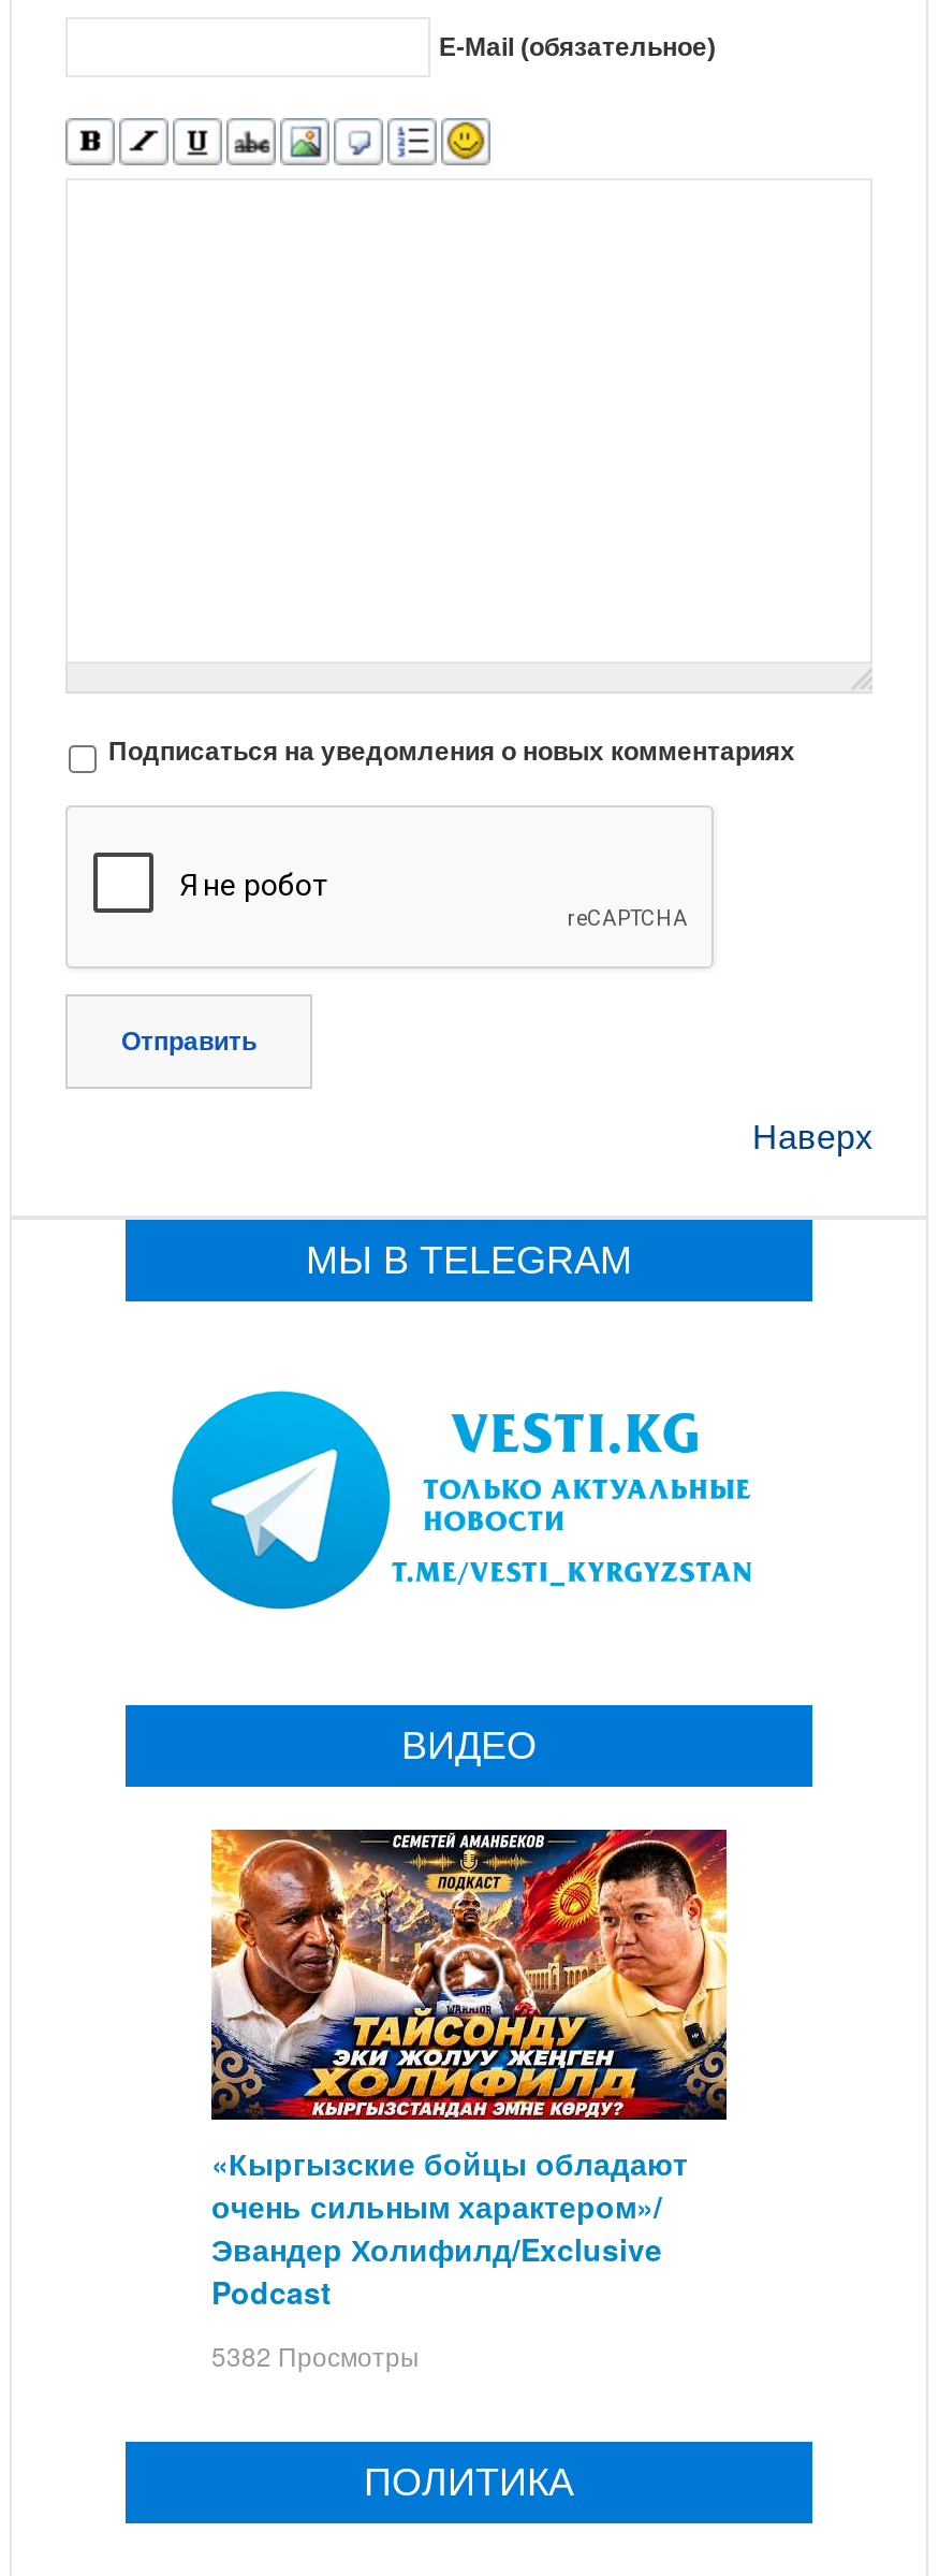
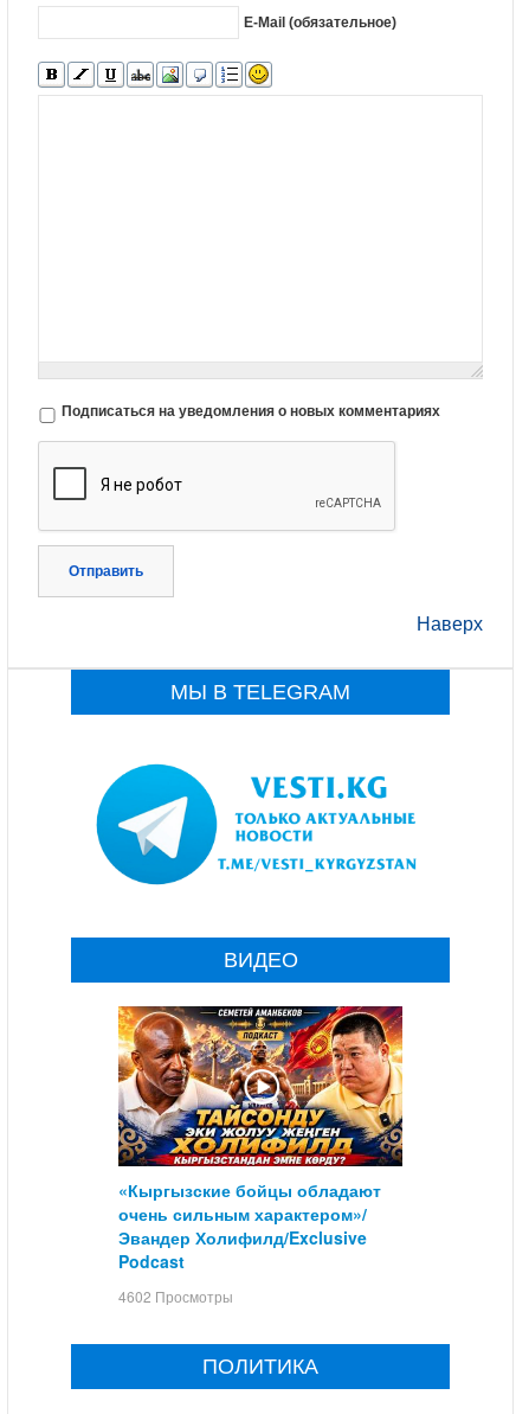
[211,2336,420,2373] 5382 Просмотры -> [118,1286,233,1306] 4602 Просмотры

